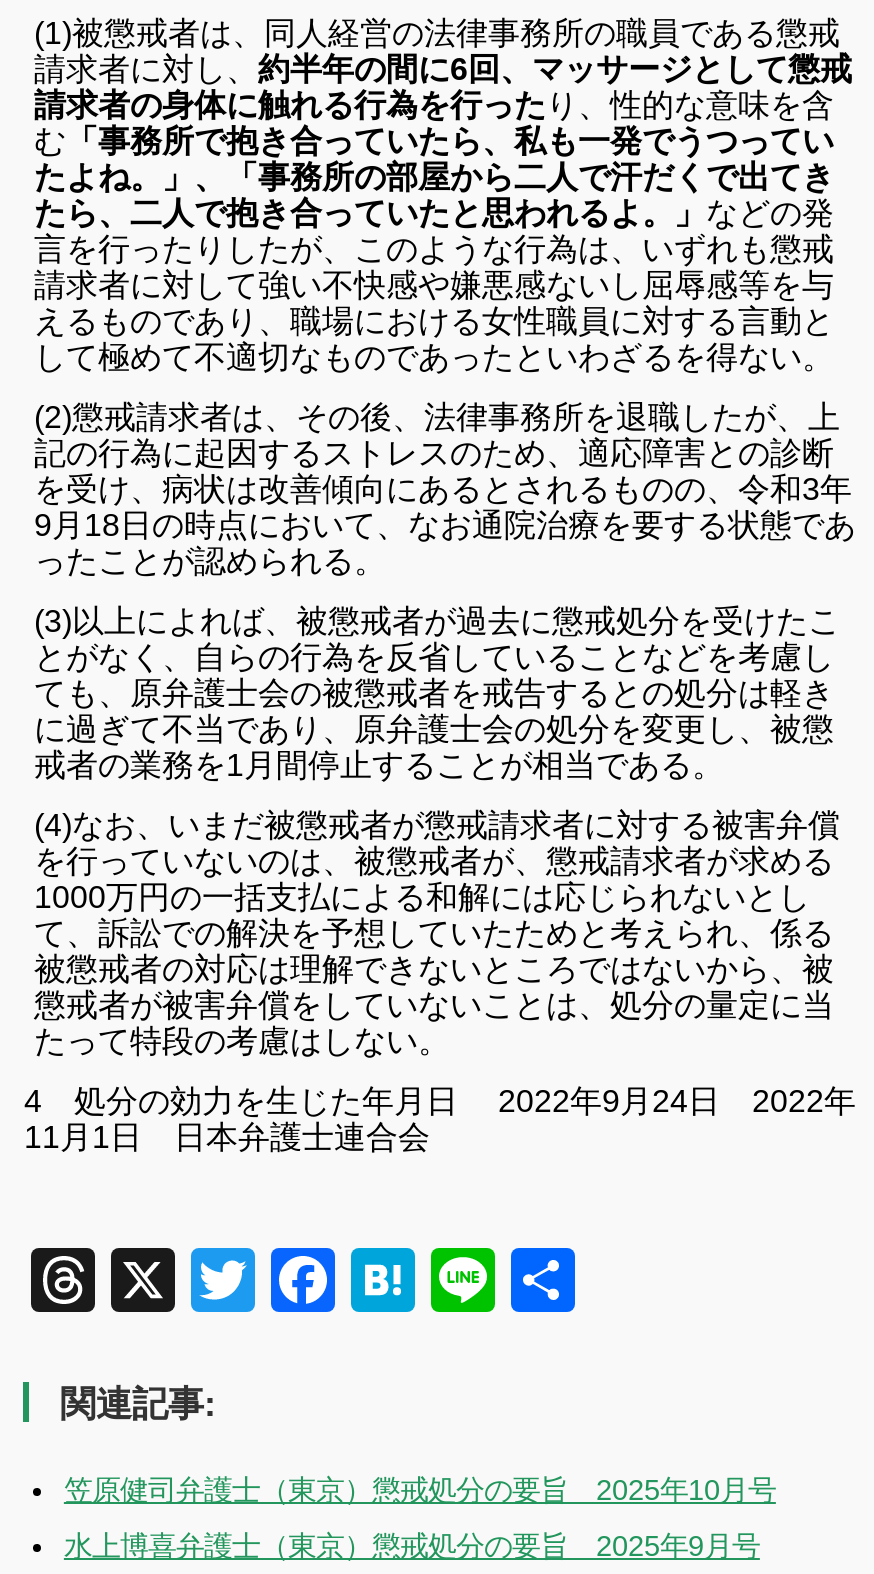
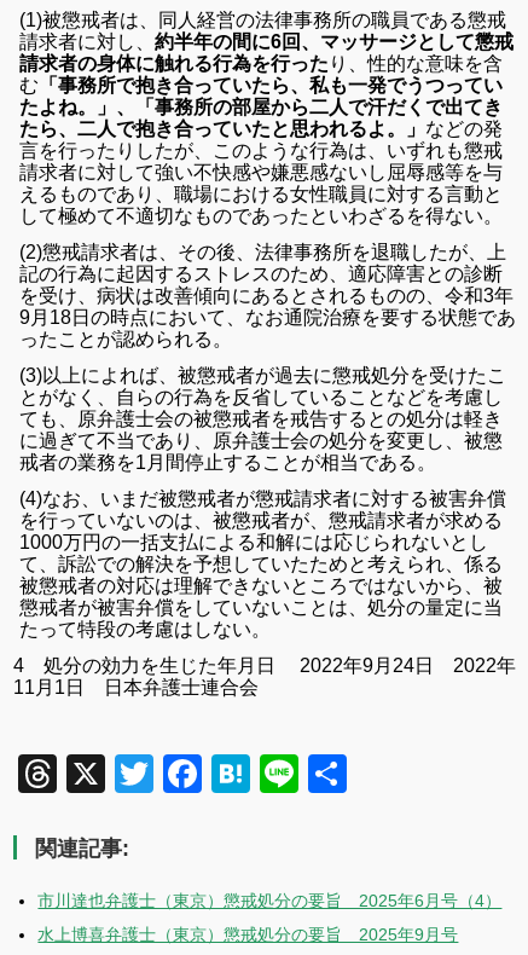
[64,1475,776,1507] 笠原健司弁護士（東京）懲戒処分の要旨 2025年10月号 -> [38,891,502,911] 市川達也弁護士（東京）懲戒処分の要旨 2025年6月号（4）

